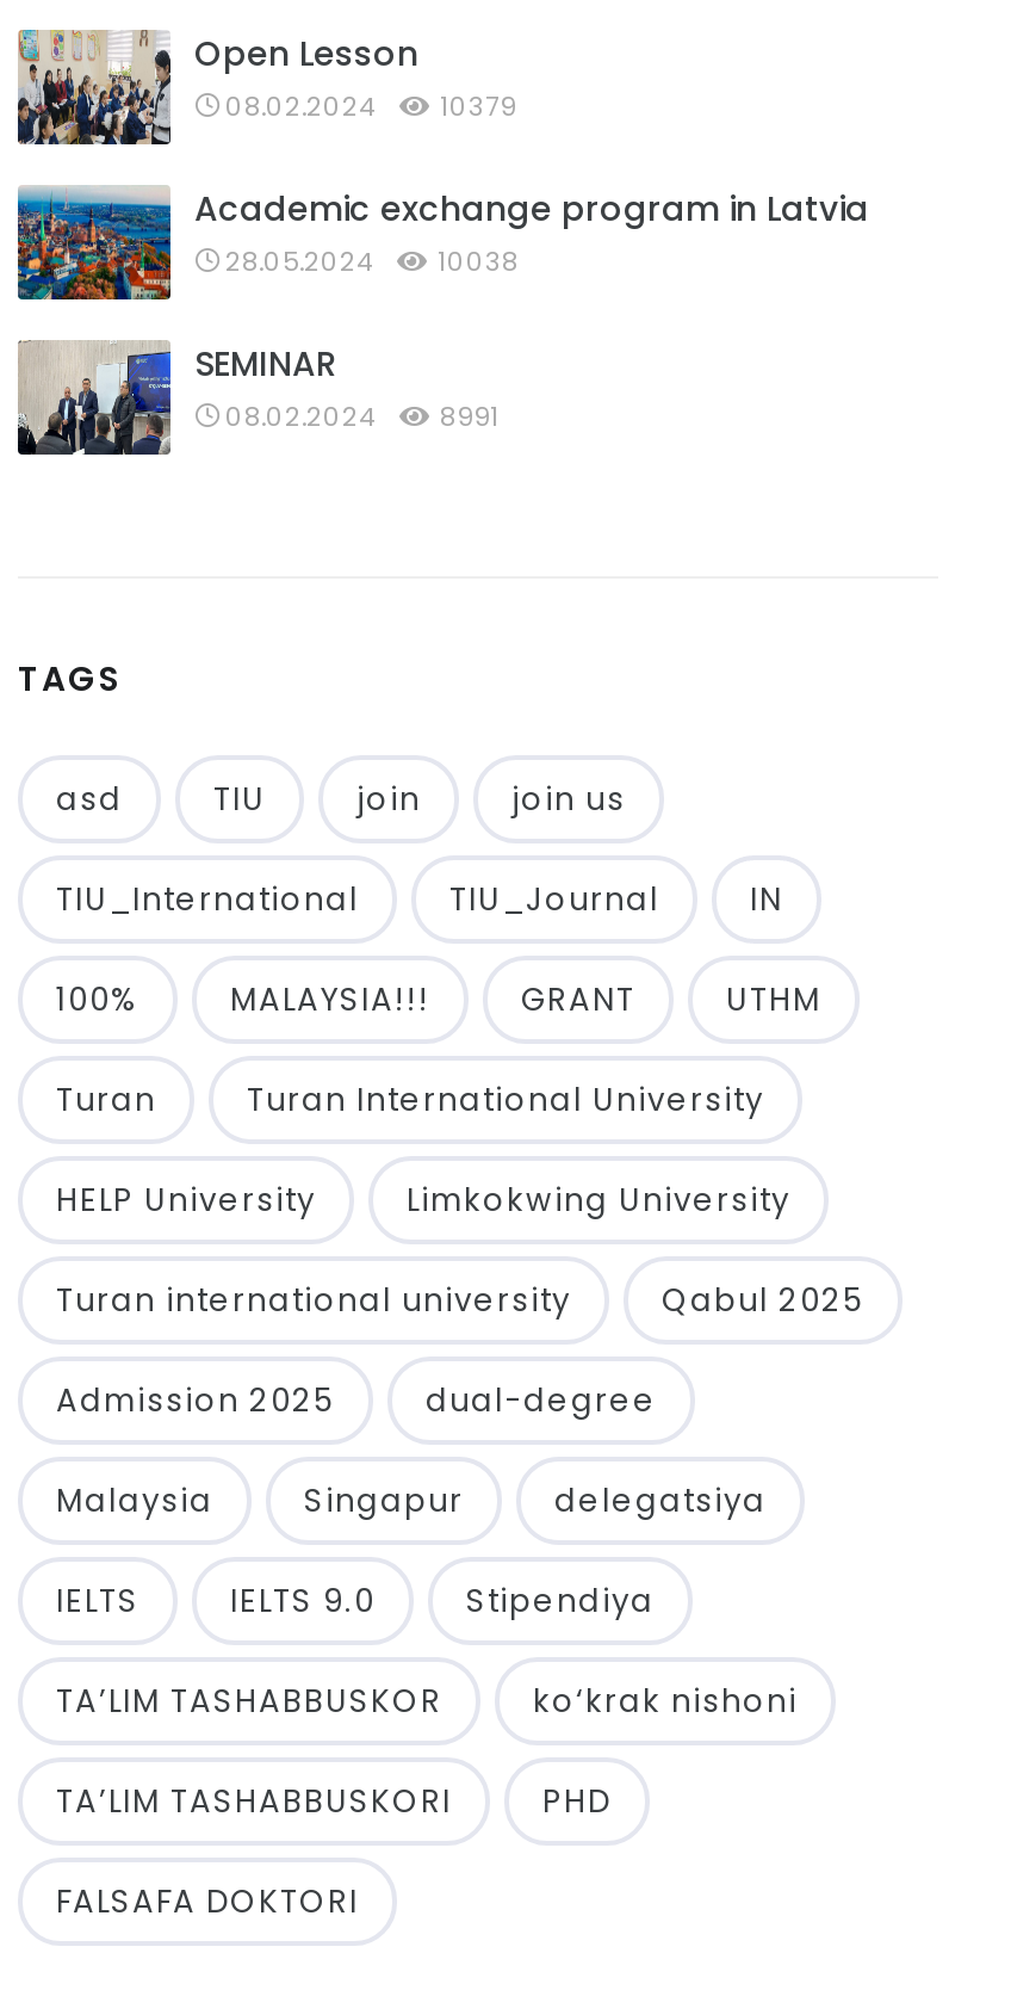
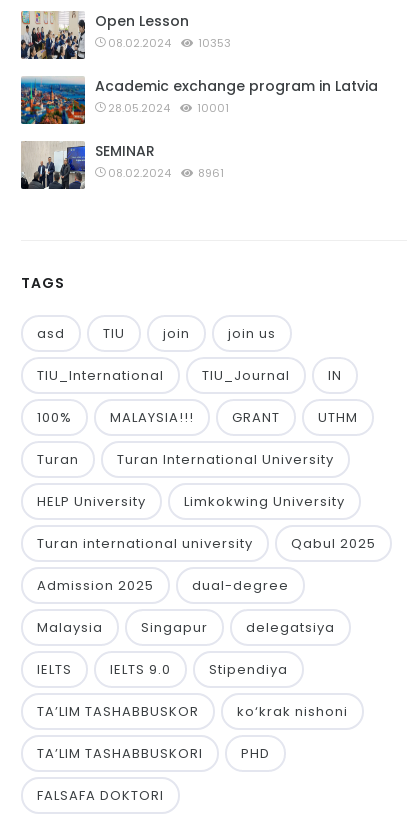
[225,87,516,125] 08.02.2024 10379 -> [108,35,231,51] 08.02.2024 10353
[225,242,519,280] 28.05.2024 10038 -> [108,100,229,116] 28.05.2024 10001
[225,397,500,435] 08.02.2024 8991 -> [108,165,224,181] 08.02.2024 8961

